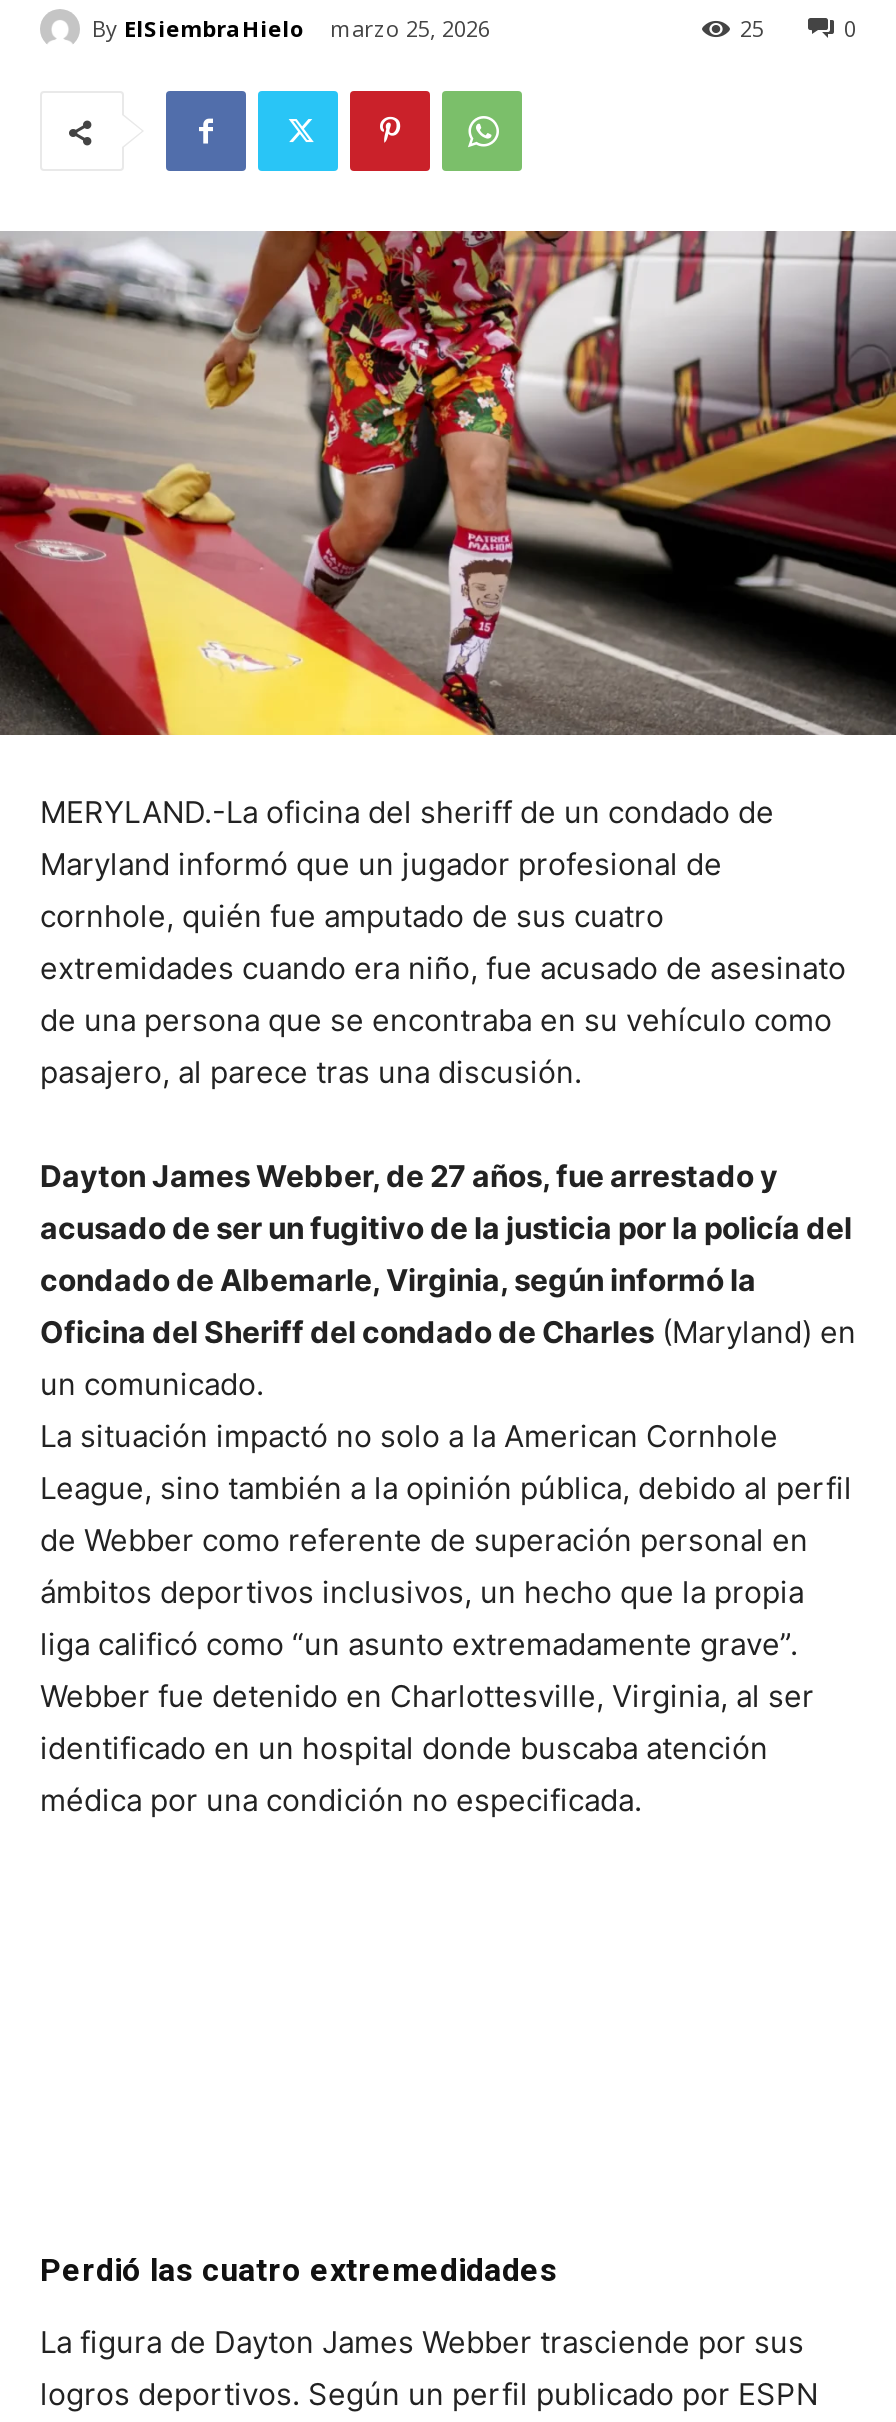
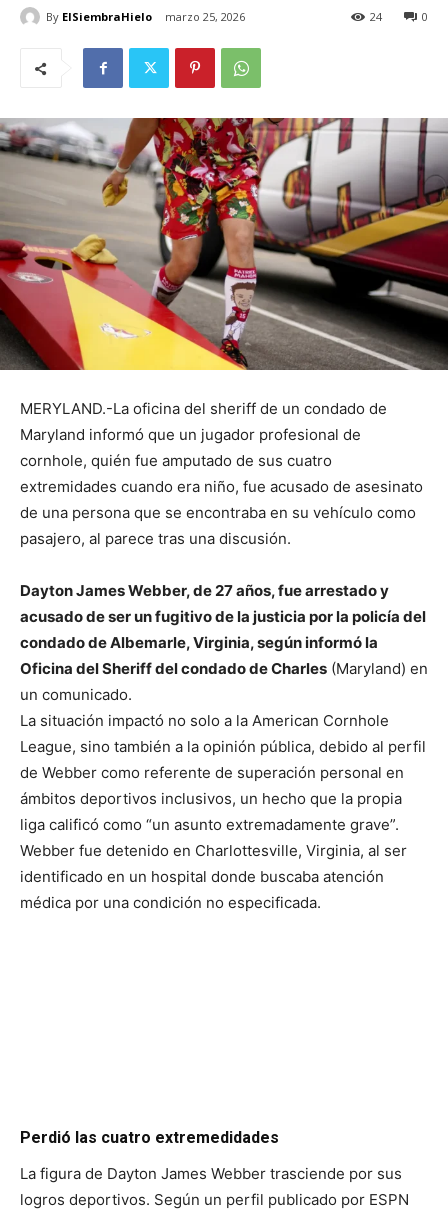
[740,13,764,43] 25 -> [370,9,382,24] 24

